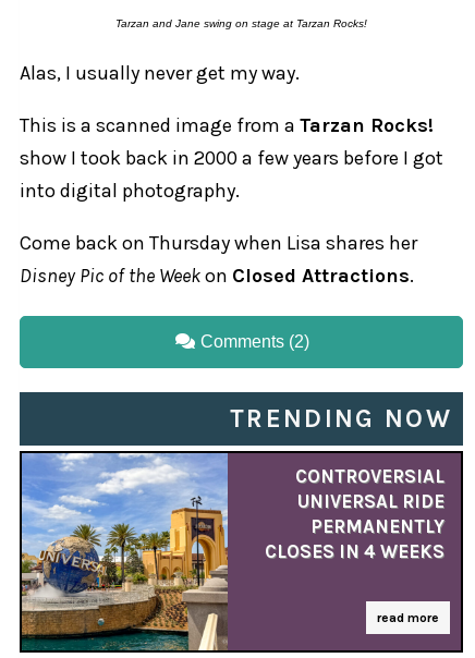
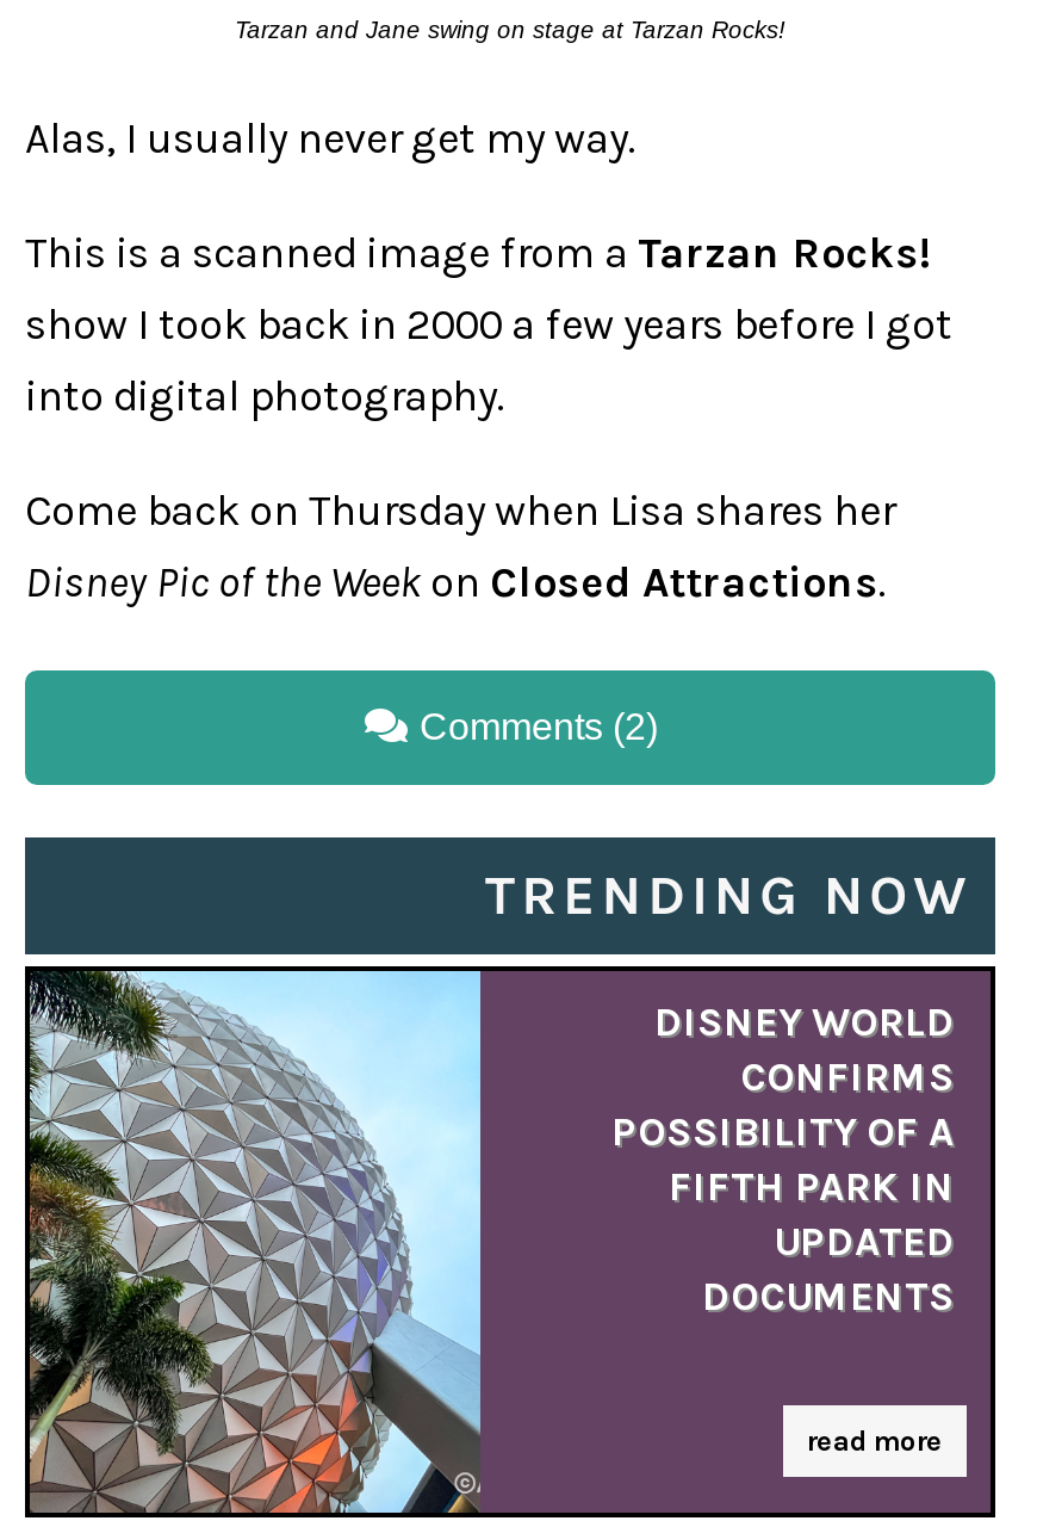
[21,453,228,651] [image] -> [27,969,483,1515] [image]
[265,466,444,563] CONTROVERSIAL | UNIVERSAL RIDE | PERMANENTLY | CLOSES IN 4 WEEKS -> [611,998,955,1320] DISNEY WORLD | CONFIRMS | POSSIBILITY OF A | FIFTH PARK IN | UPDATED | DOCUMENTS

